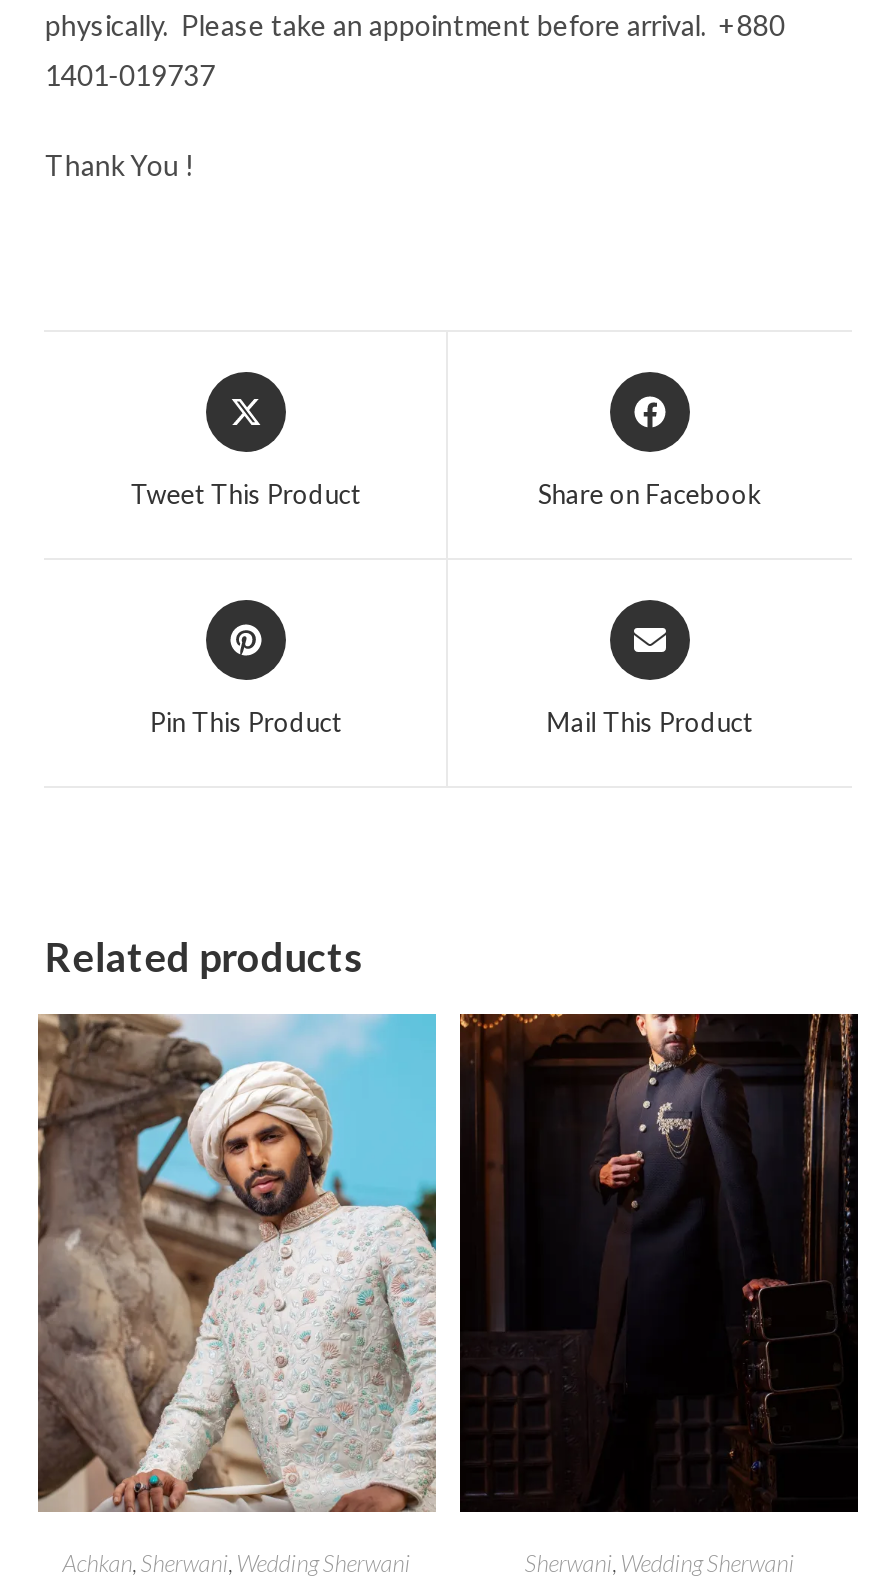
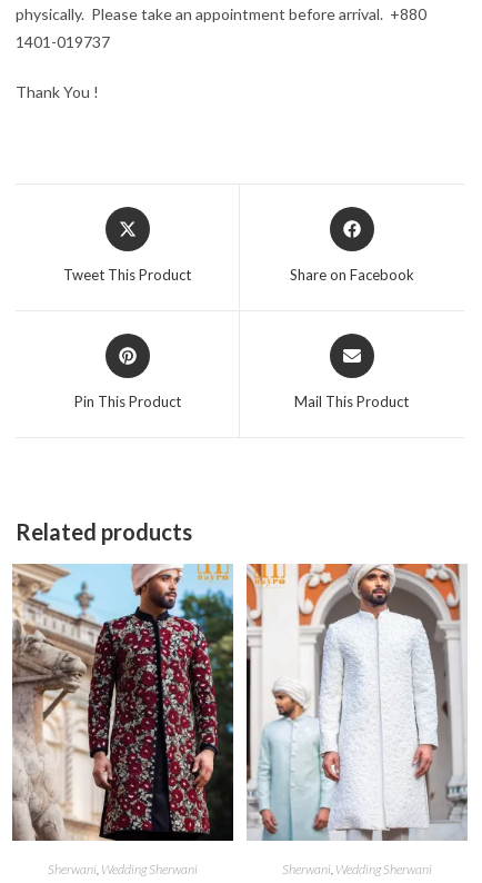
[38,1012,438,1578] [image] | Achkan, Sherwani, Wedding Sherwani -> [11,563,234,878] [image] | Sherwani, Wedding Sherwani
[458,1012,860,1514] [image] -> [245,563,469,842] [image]

